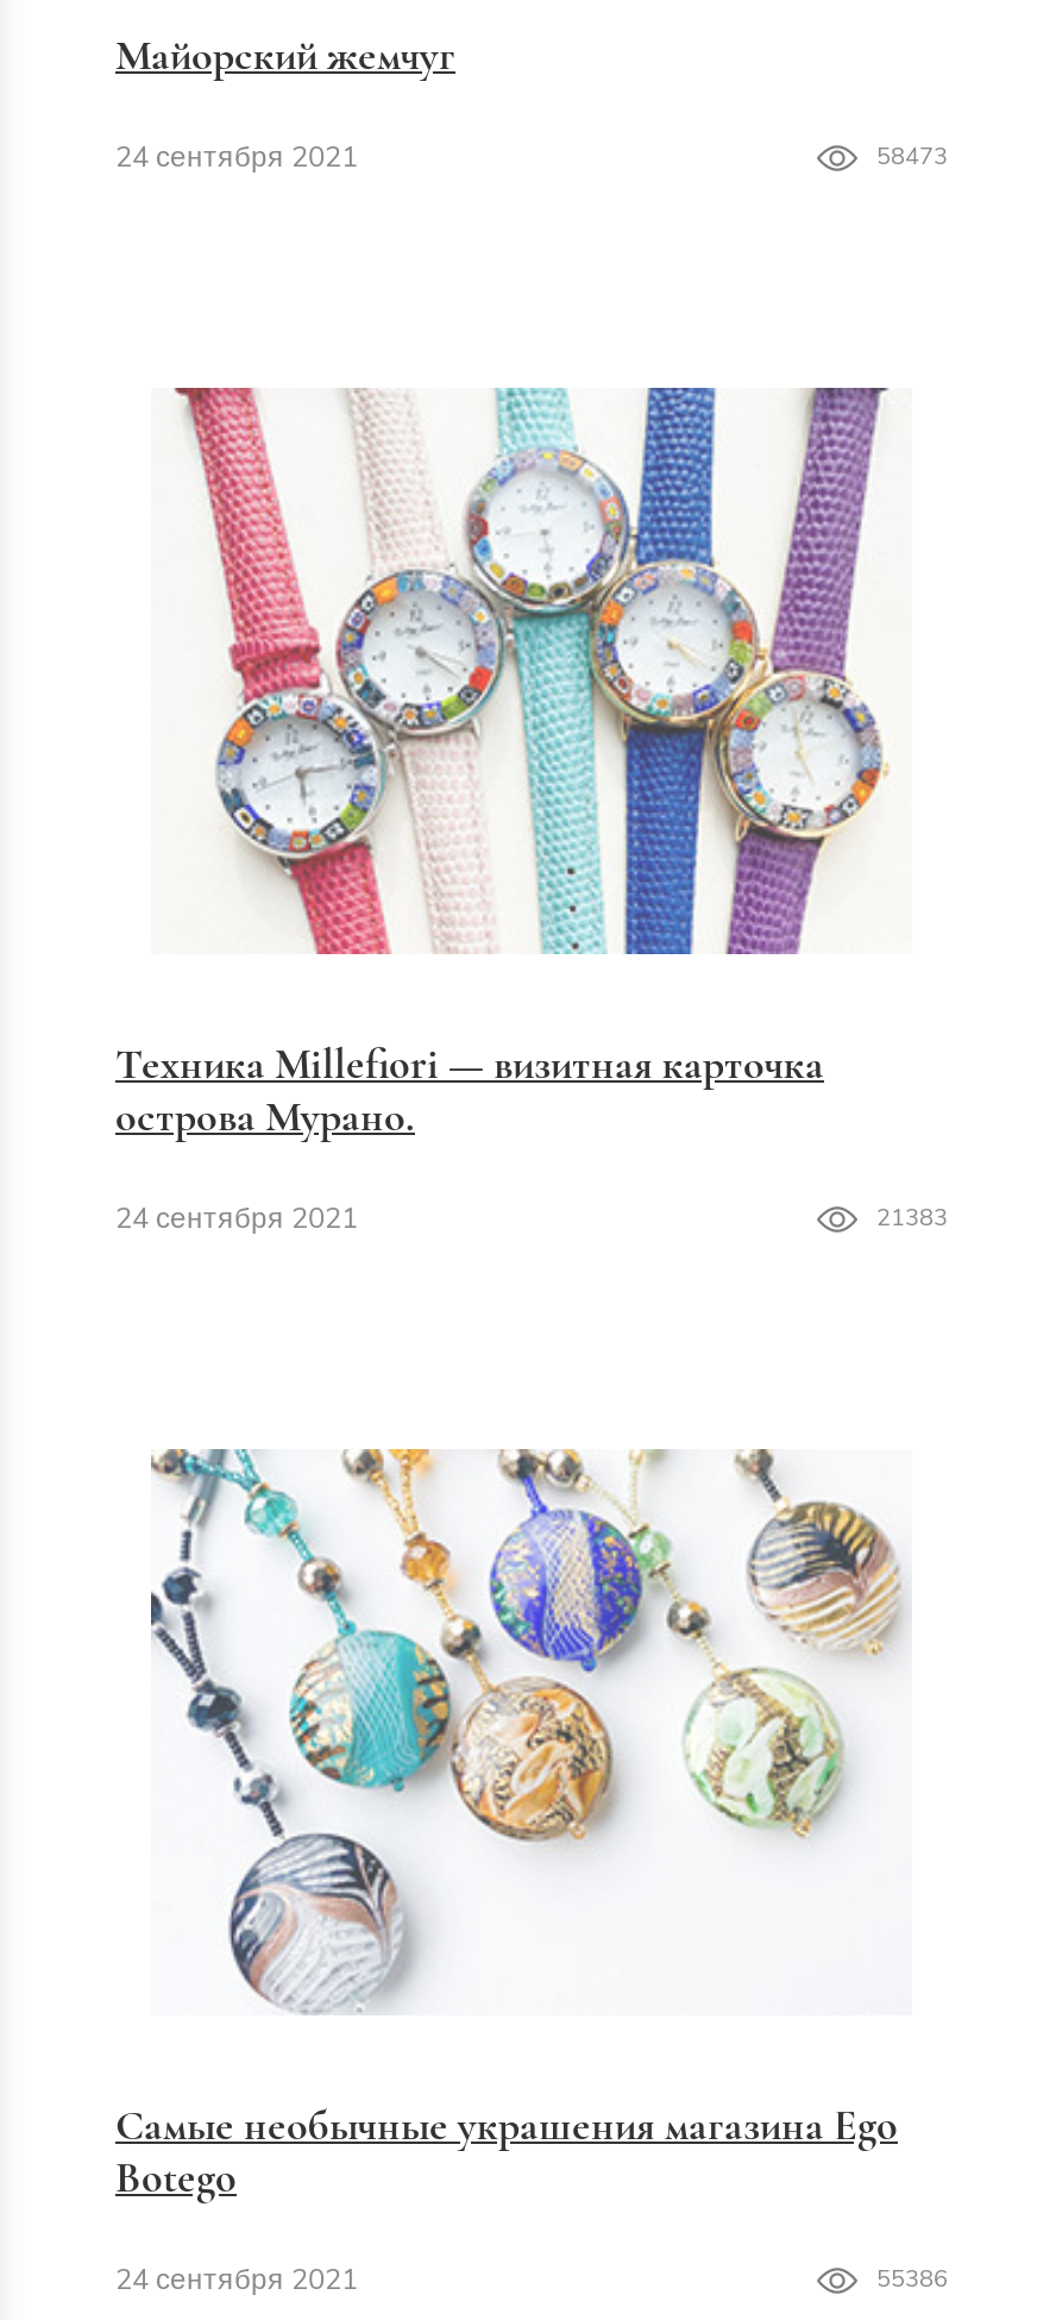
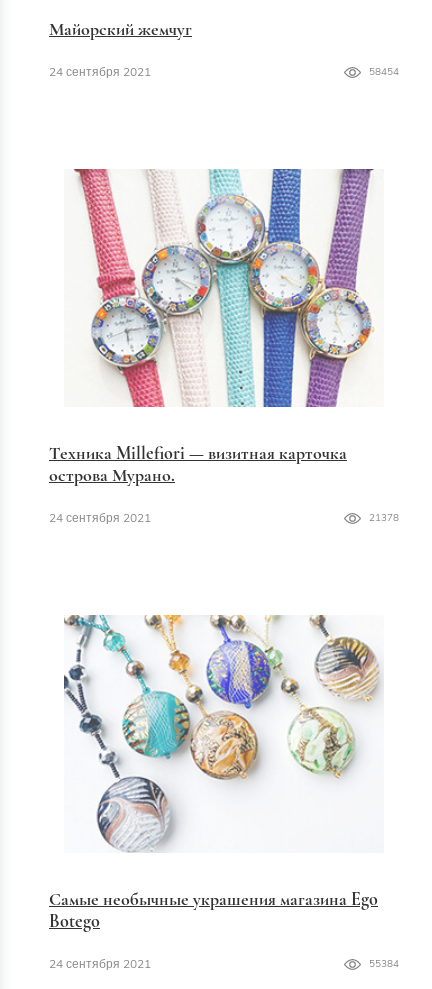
[876,140,948,174] 58473 -> [369,65,399,79] 58454
[876,1202,948,1235] 21383 -> [369,511,399,525] 21378
[876,2263,948,2296] 55386 -> [369,957,399,971] 55384

